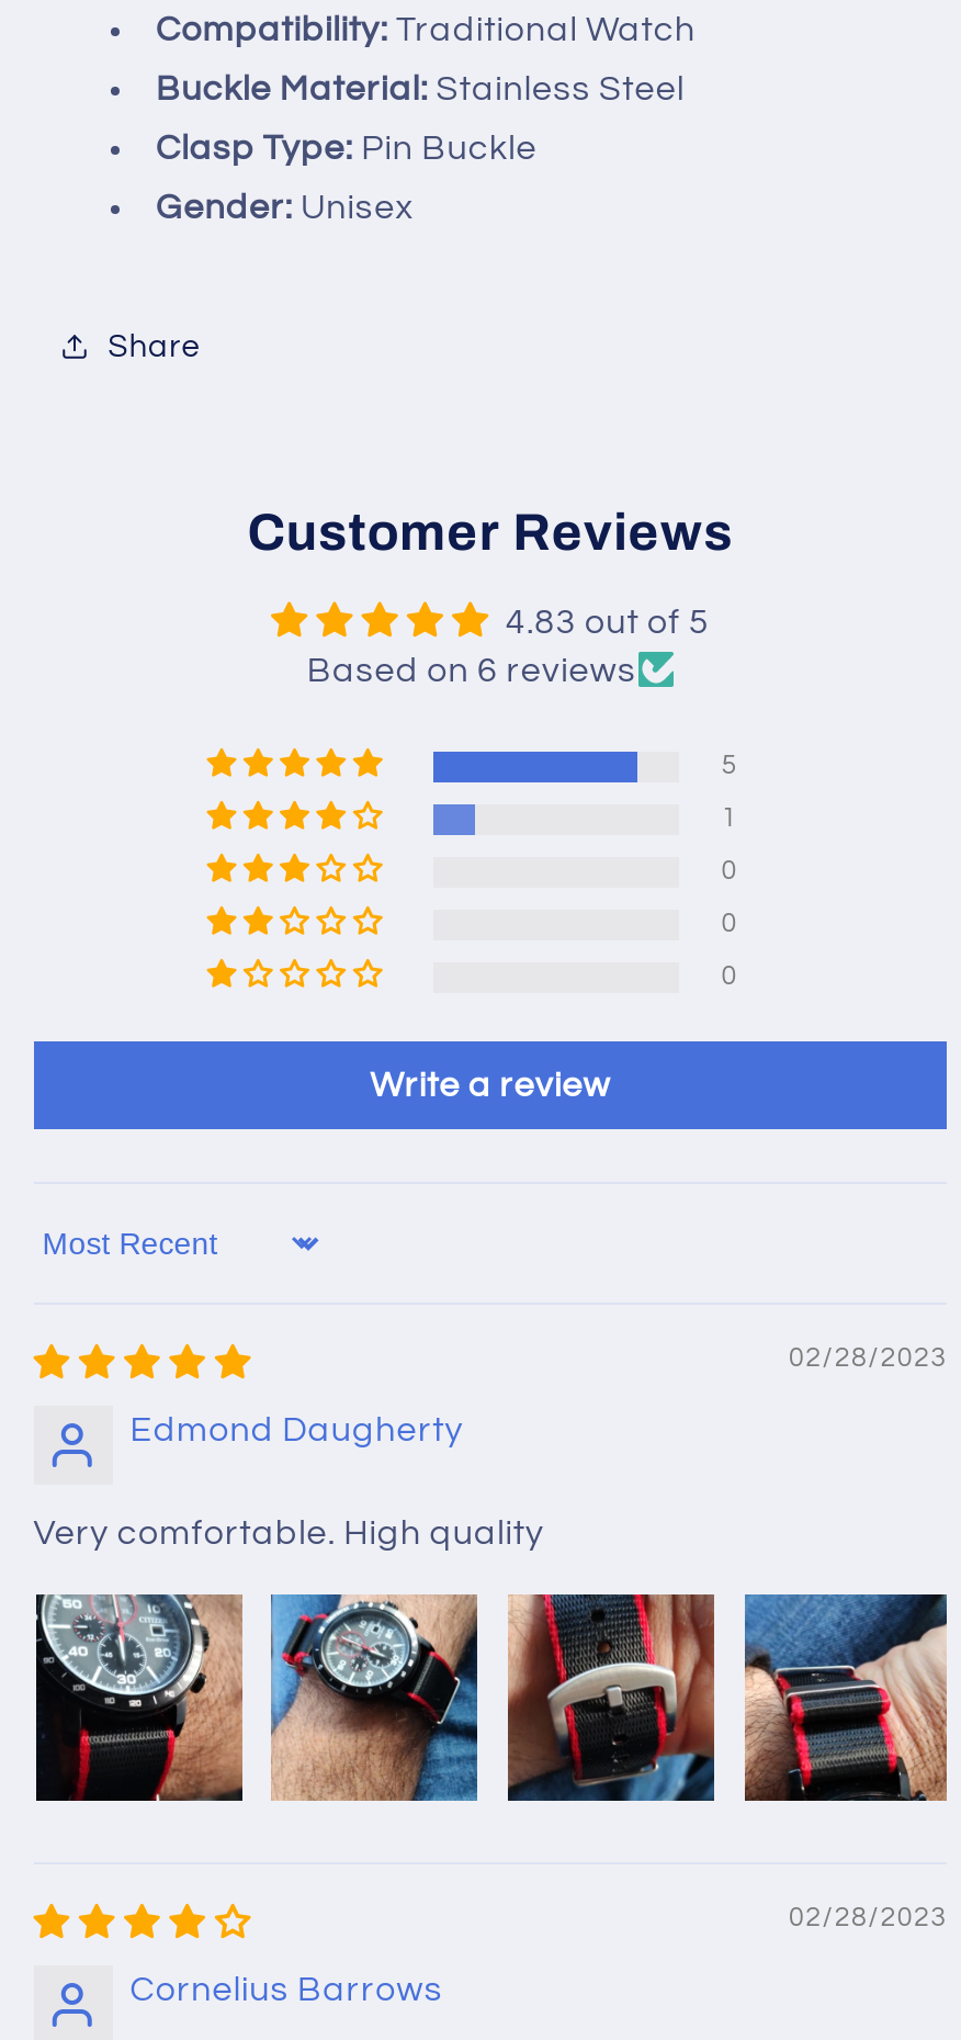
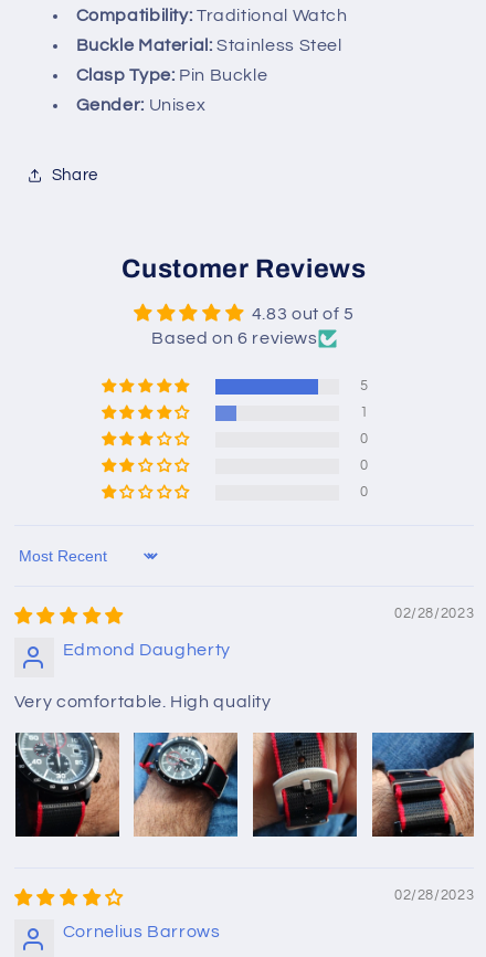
[370,1068,611,1103] Write a review -> none

